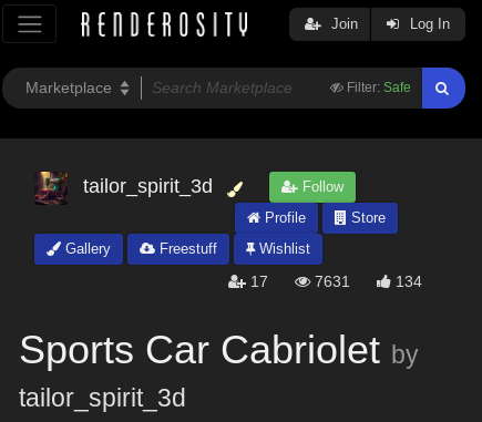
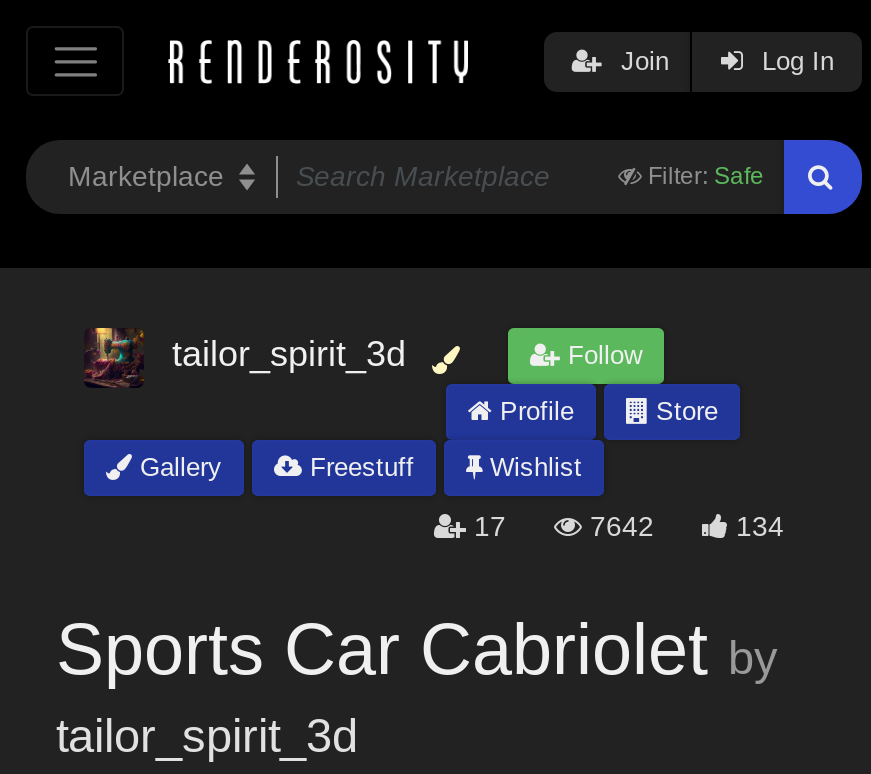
[310,273,350,290] 7631 -> [582,510,654,542] 7642

